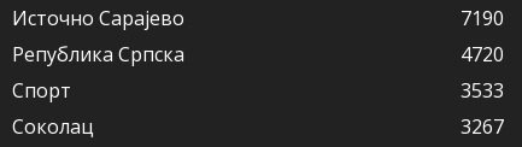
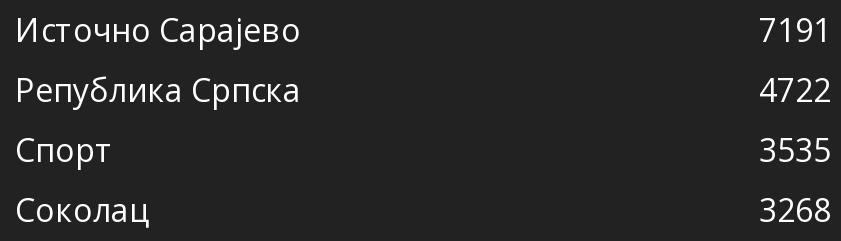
[461,5,504,31] 7190 -> [759,8,831,52] 7191
[461,41,504,67] 4720 -> [759,68,831,112] 4722
[461,77,504,104] 3533 -> [759,128,831,172] 3535
[461,113,504,140] 3267 -> [759,188,831,232] 3268

